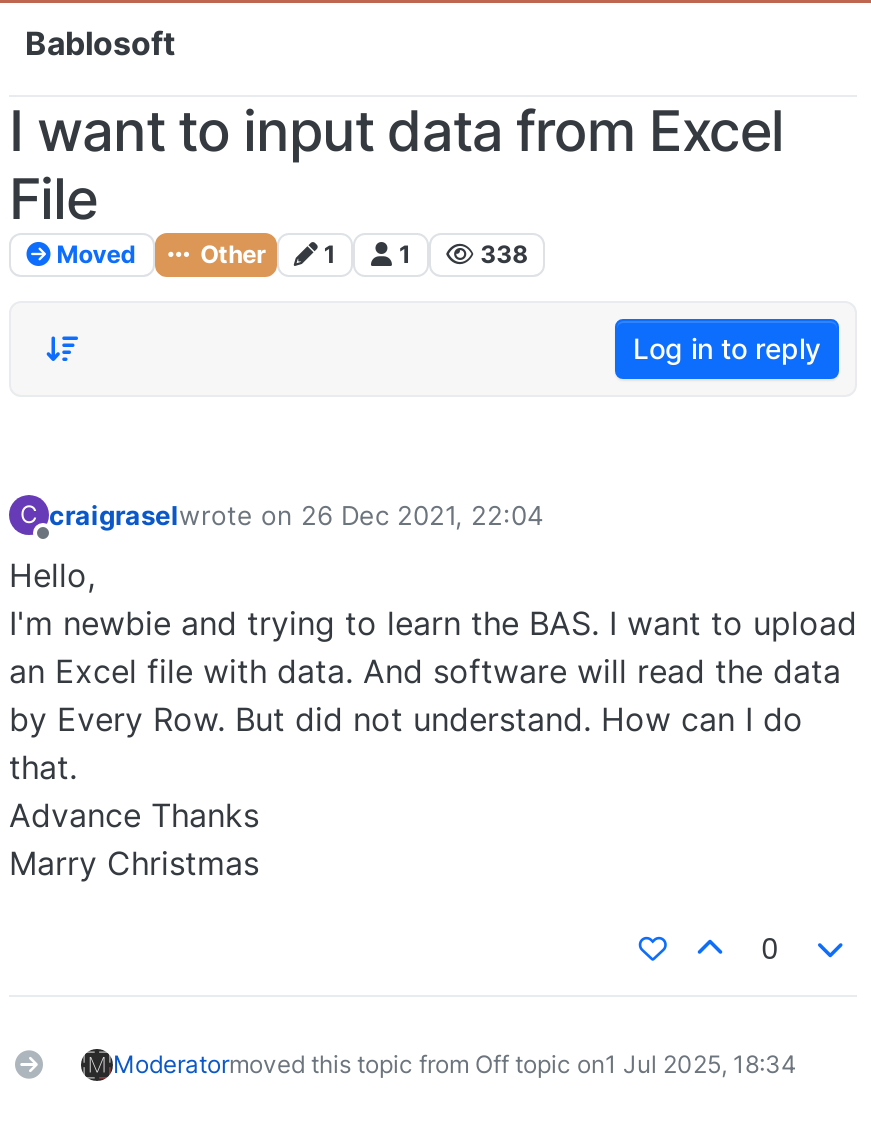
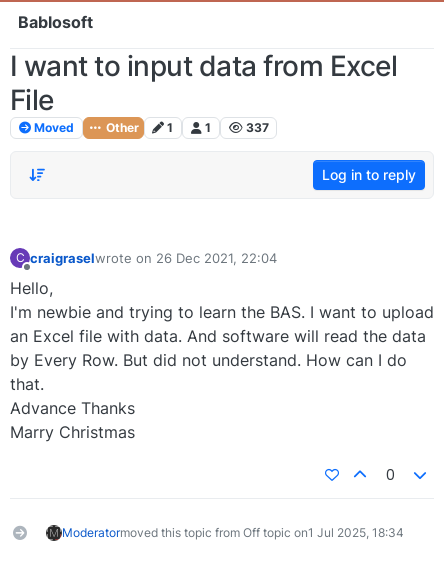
[480,239,528,269] 338 -> [246,120,269,135] 337

